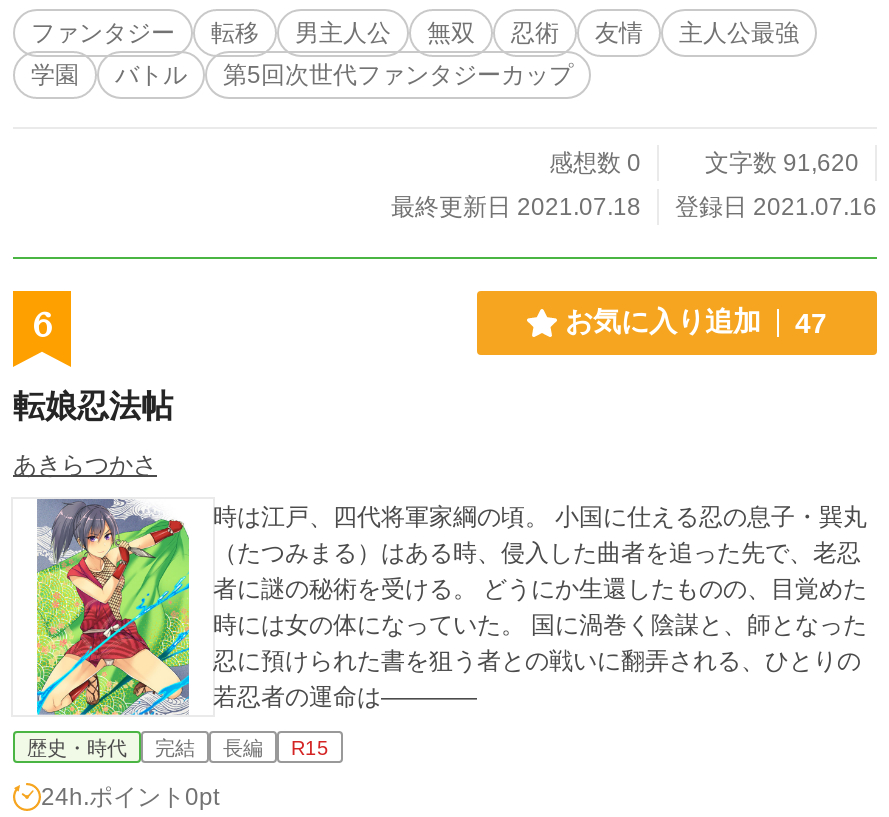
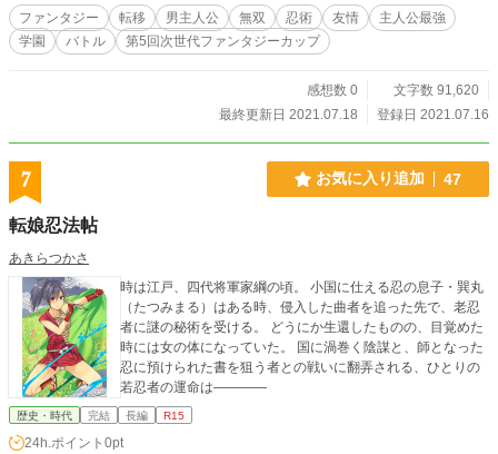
[32,305,52,345] 6 -> [21,169,29,191] 7

